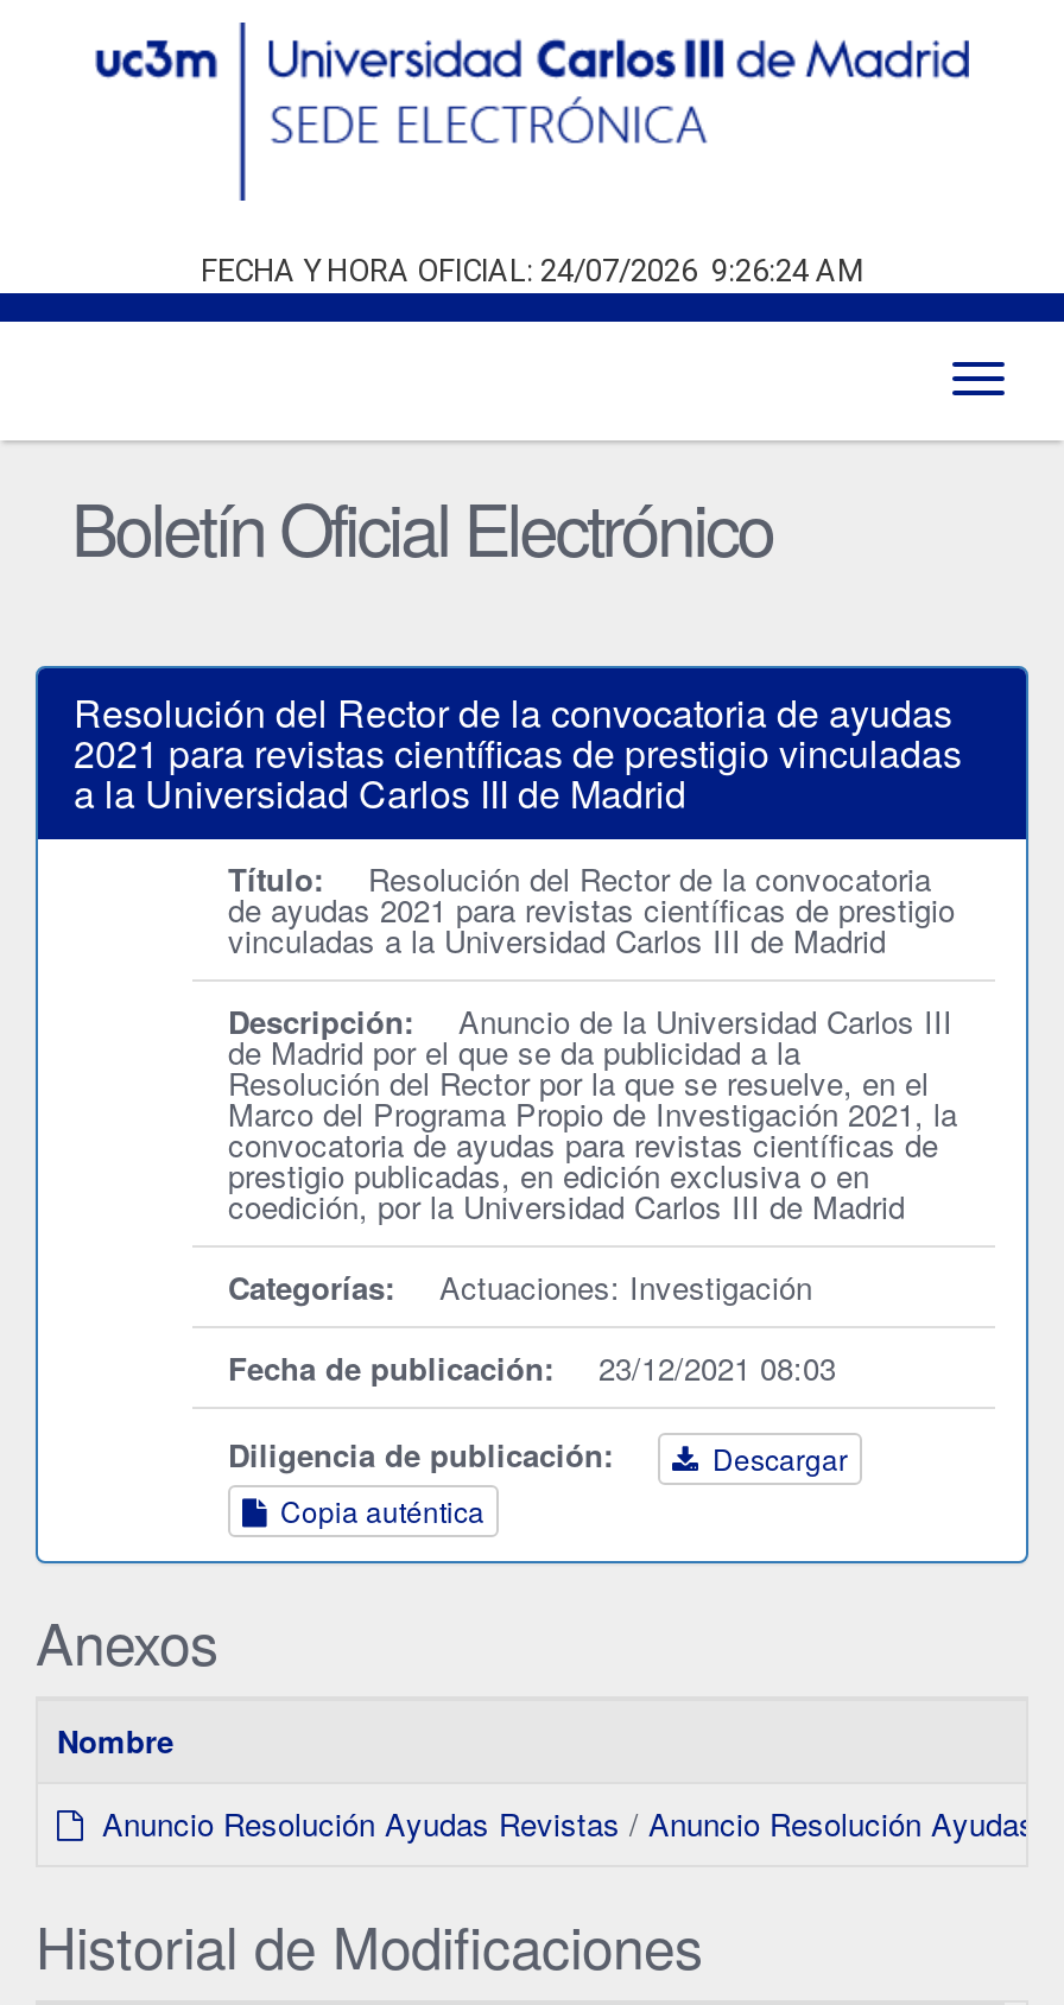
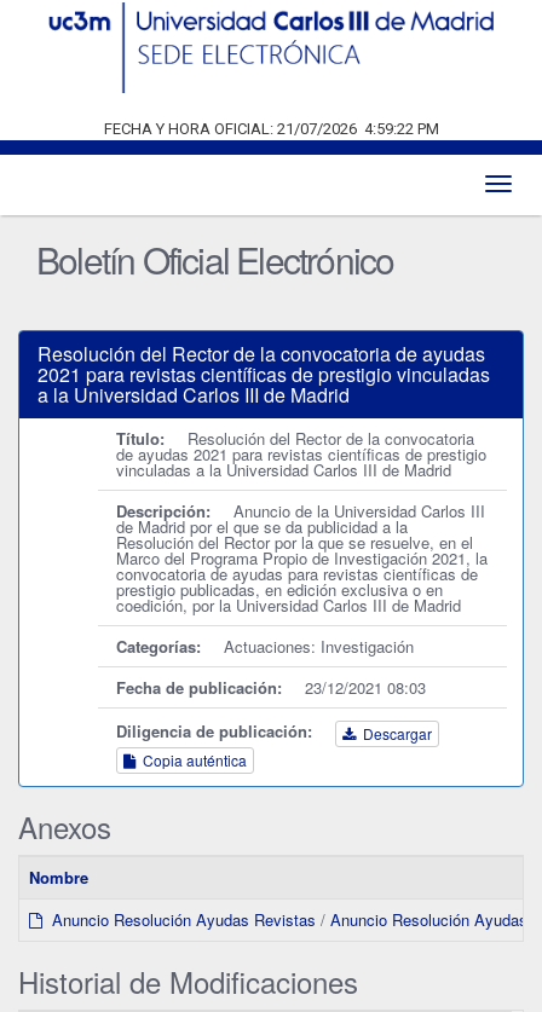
[201,253,863,288] FECHA Y HORA OFICIAL: 24/07/2026 9:26:24 AM -> [103,120,439,138] FECHA Y HORA OFICIAL: 21/07/2026 4:59:22 PM

